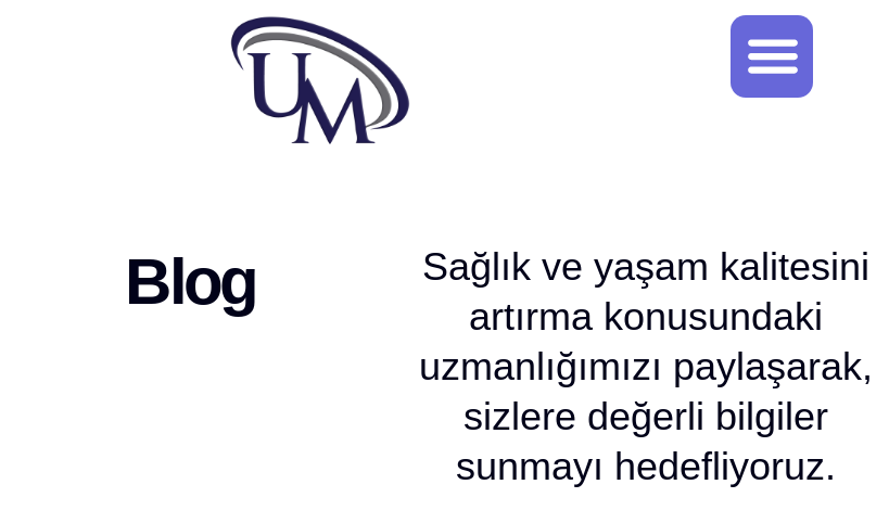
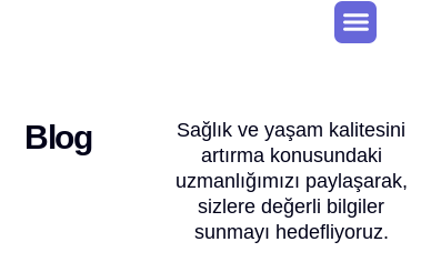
[229,15,411,145] [image] -> none

